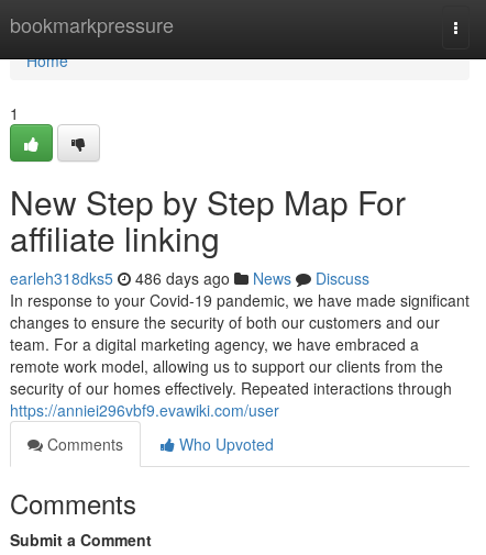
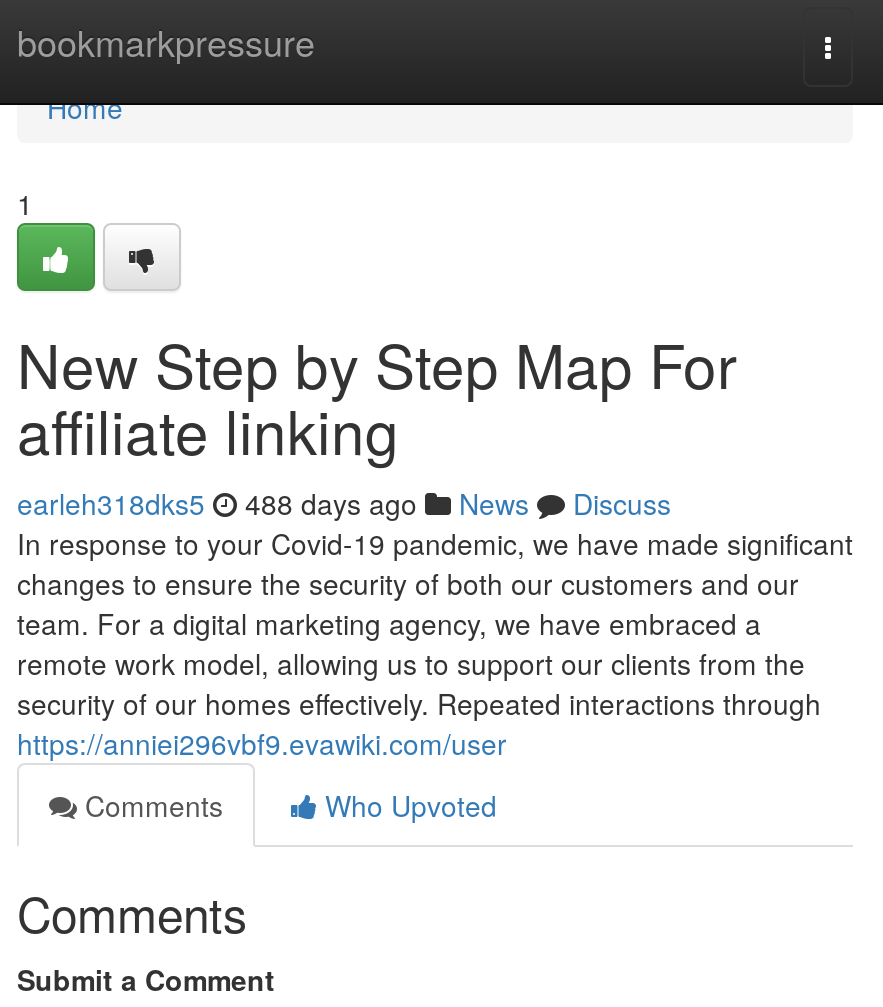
[10,267,369,289] earleh318dks5 486 days ago News Discuss -> [17,483,671,523] earleh318dks5 488 days ago News Discuss

